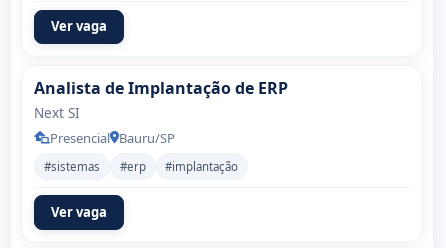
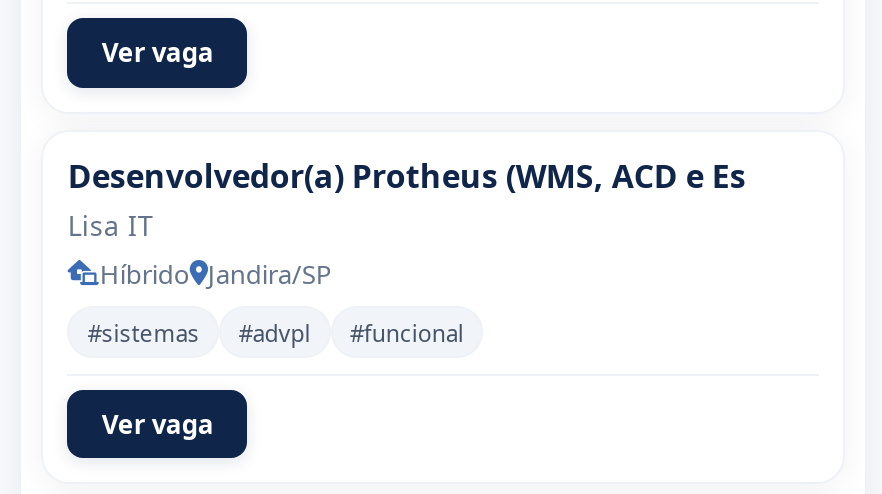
[34,77,288,147] Analista de Implantação de ERP | Next SI | Presencial Bauru/SP -> [68,153,746,293] Desenvolvedor(a) Protheus (WMS, ACD e Es | Lisa IT | Híbrido Jandira/SP
[120,159,238,174] #erp | #implantação -> [239,316,464,346] #advpl | #funcional

